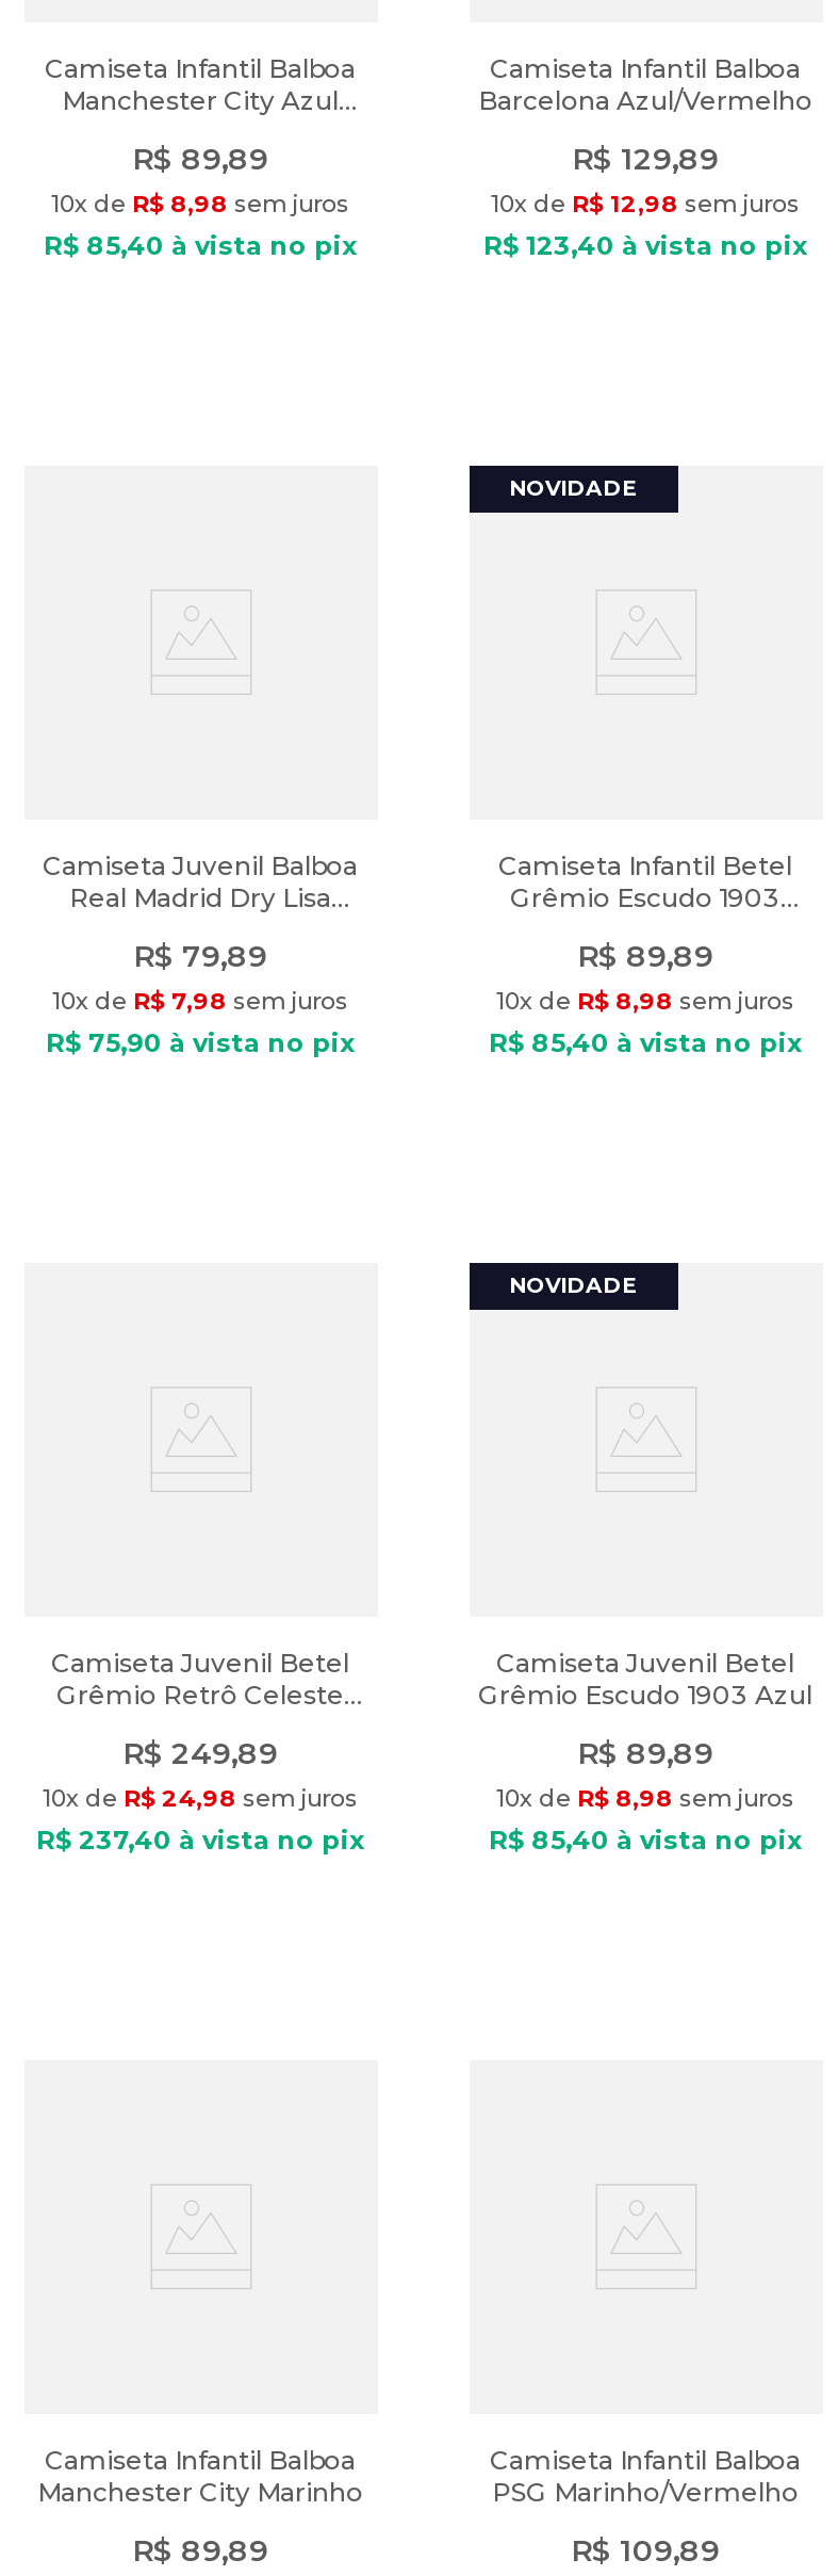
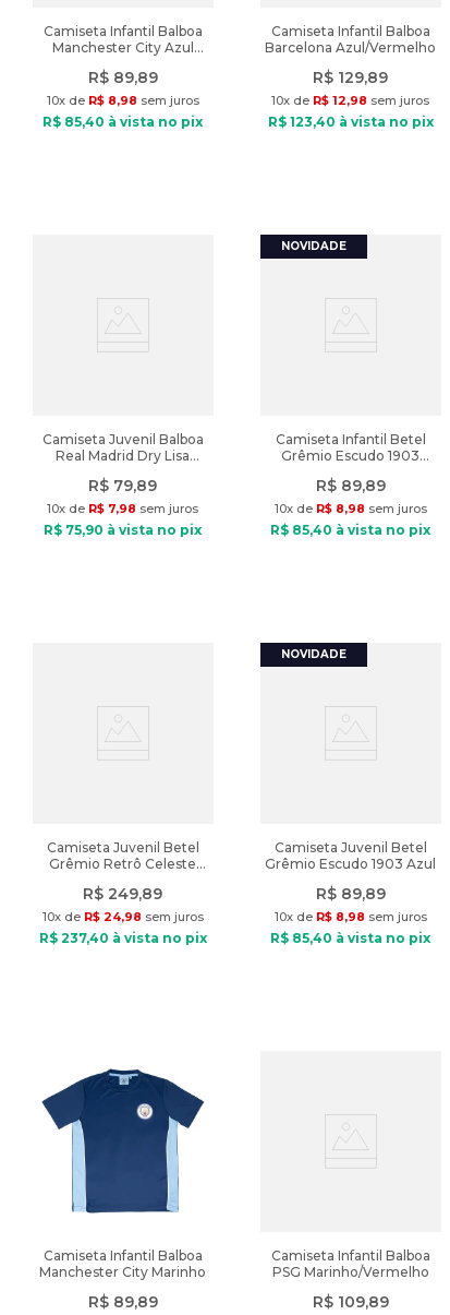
none -> [41,1068,205,1214] [image]

